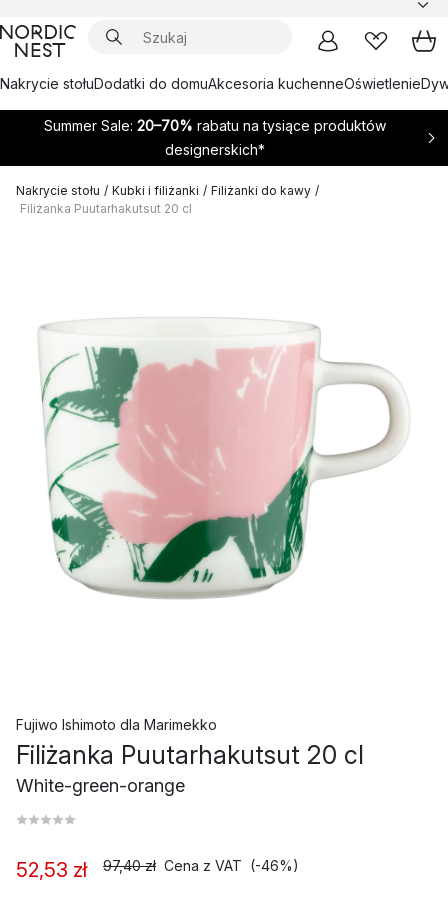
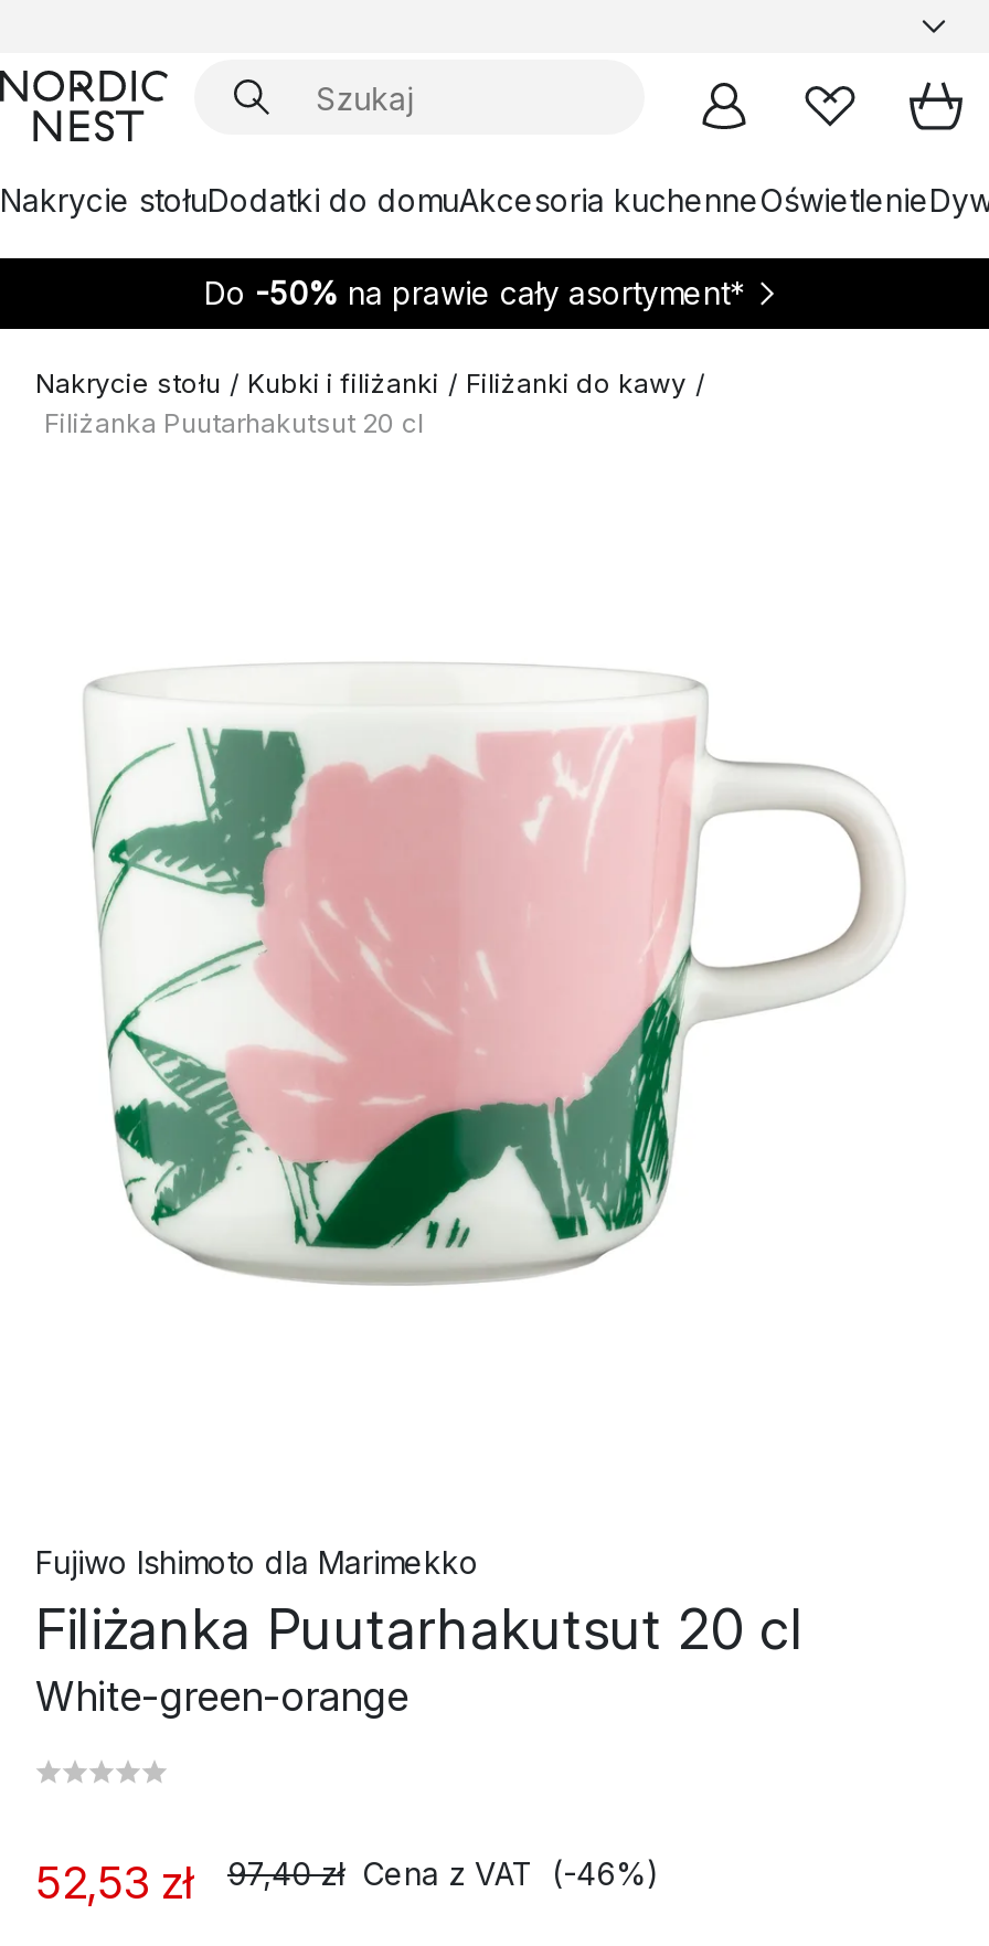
[44,117,386,158] Summer Sale: 20–70% rabatu na tysiące produktów | designerskich* -> [204,274,745,311] Do -50% na prawie cały asortyment*

